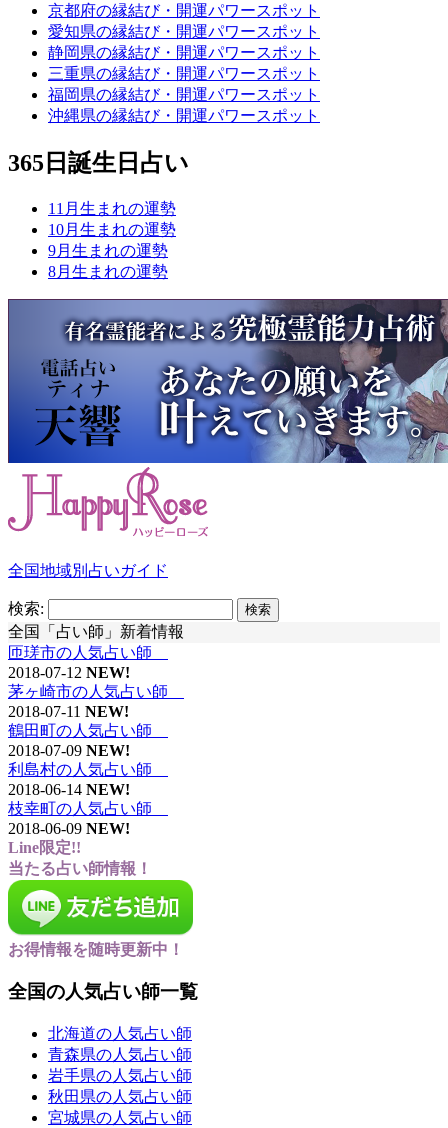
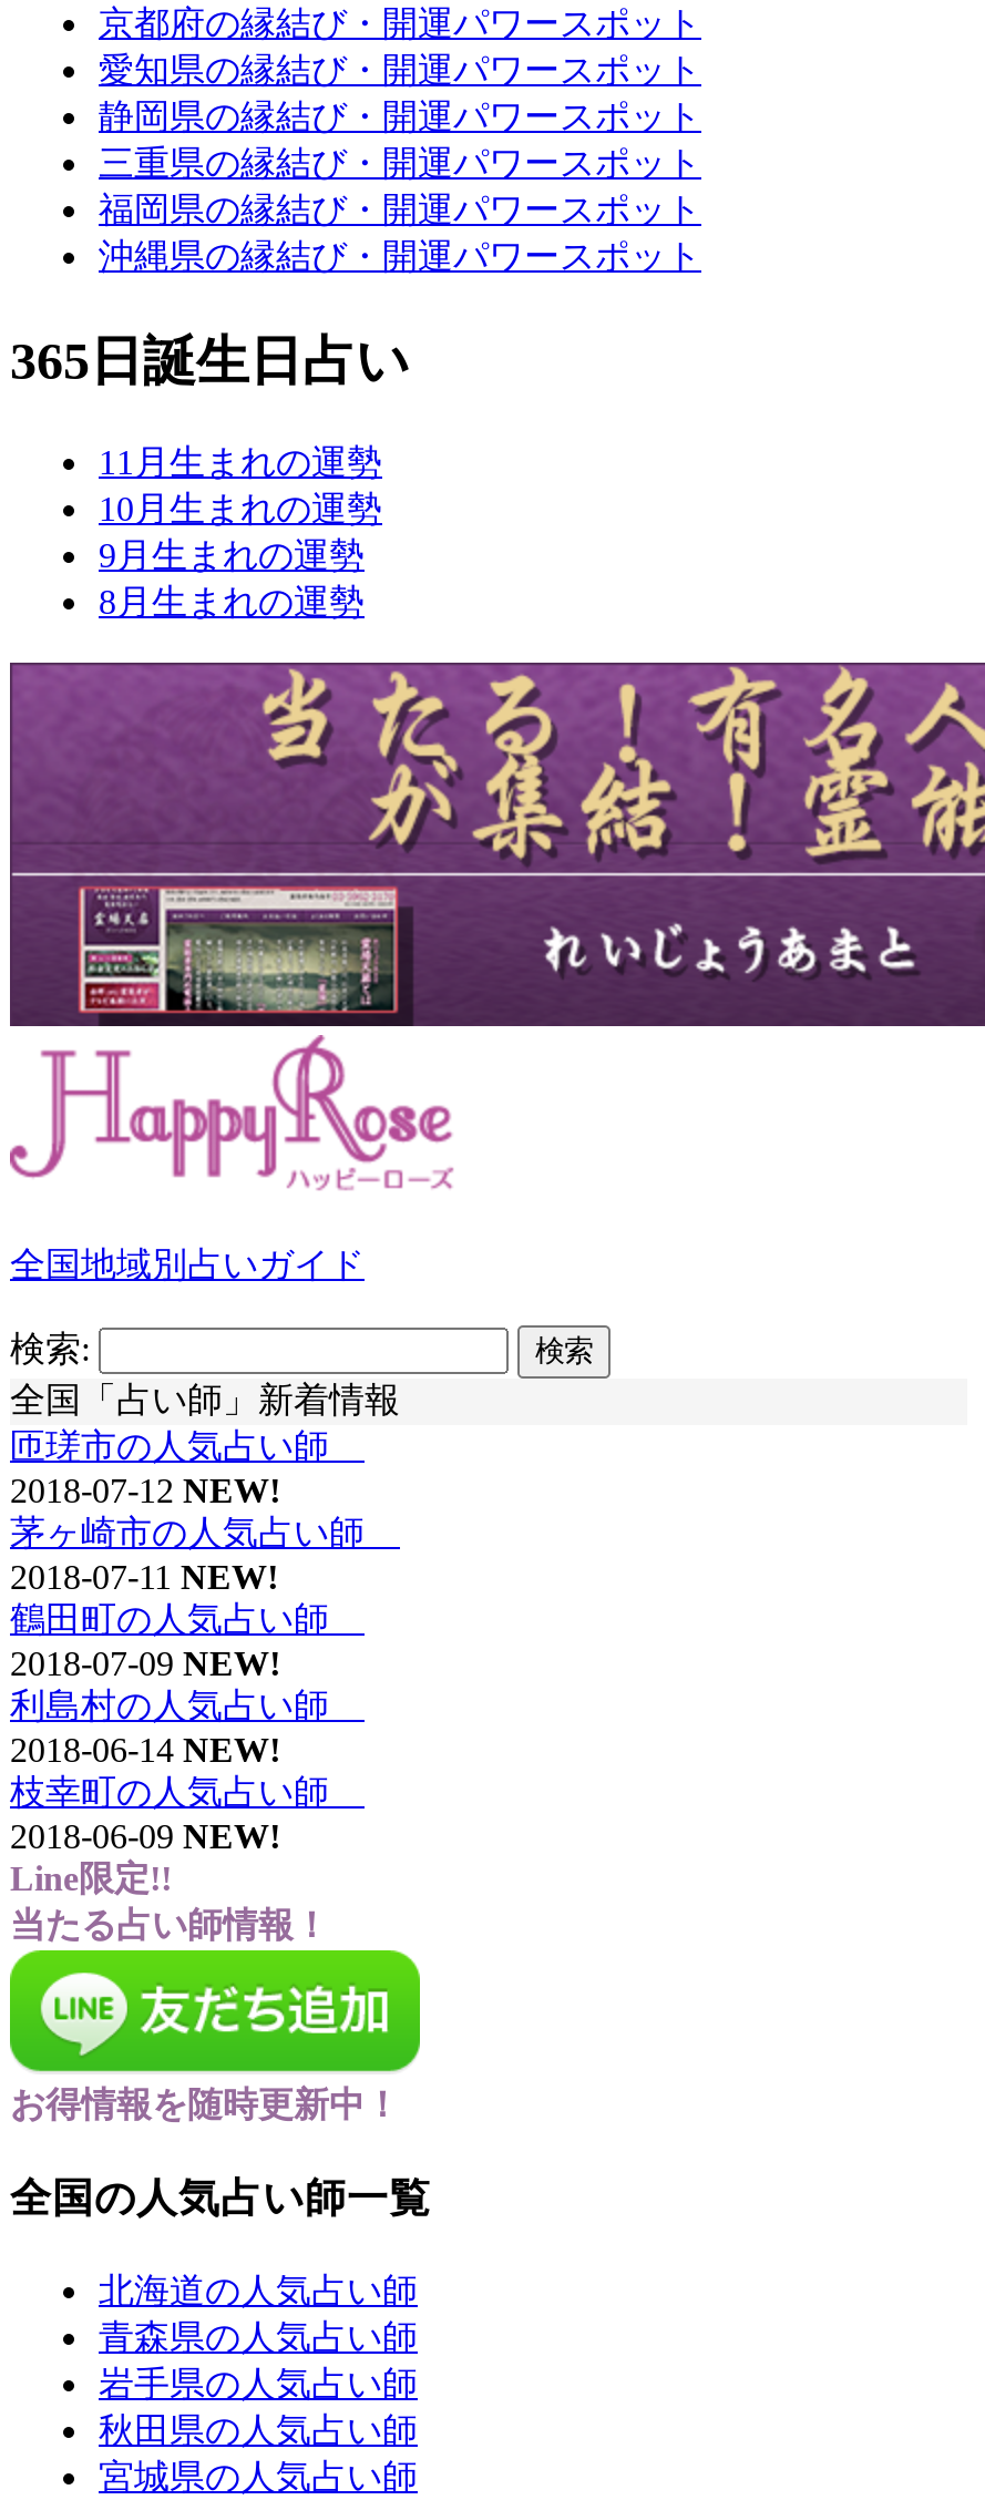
[9,299,445,464] [image] -> [10,663,978,1028] [image]

